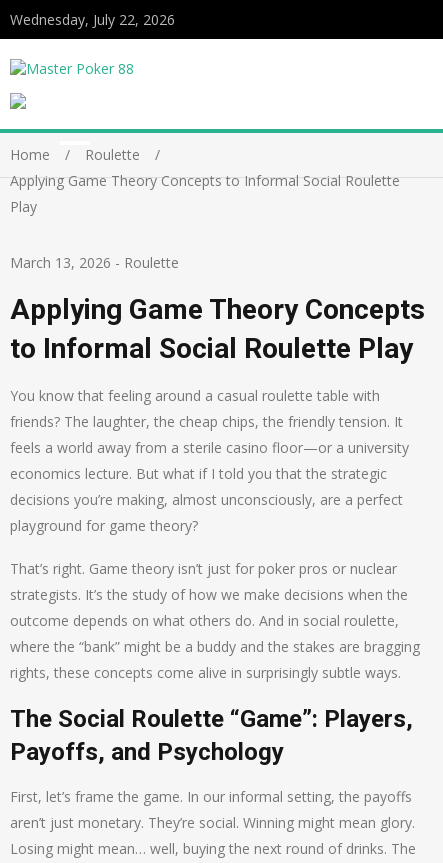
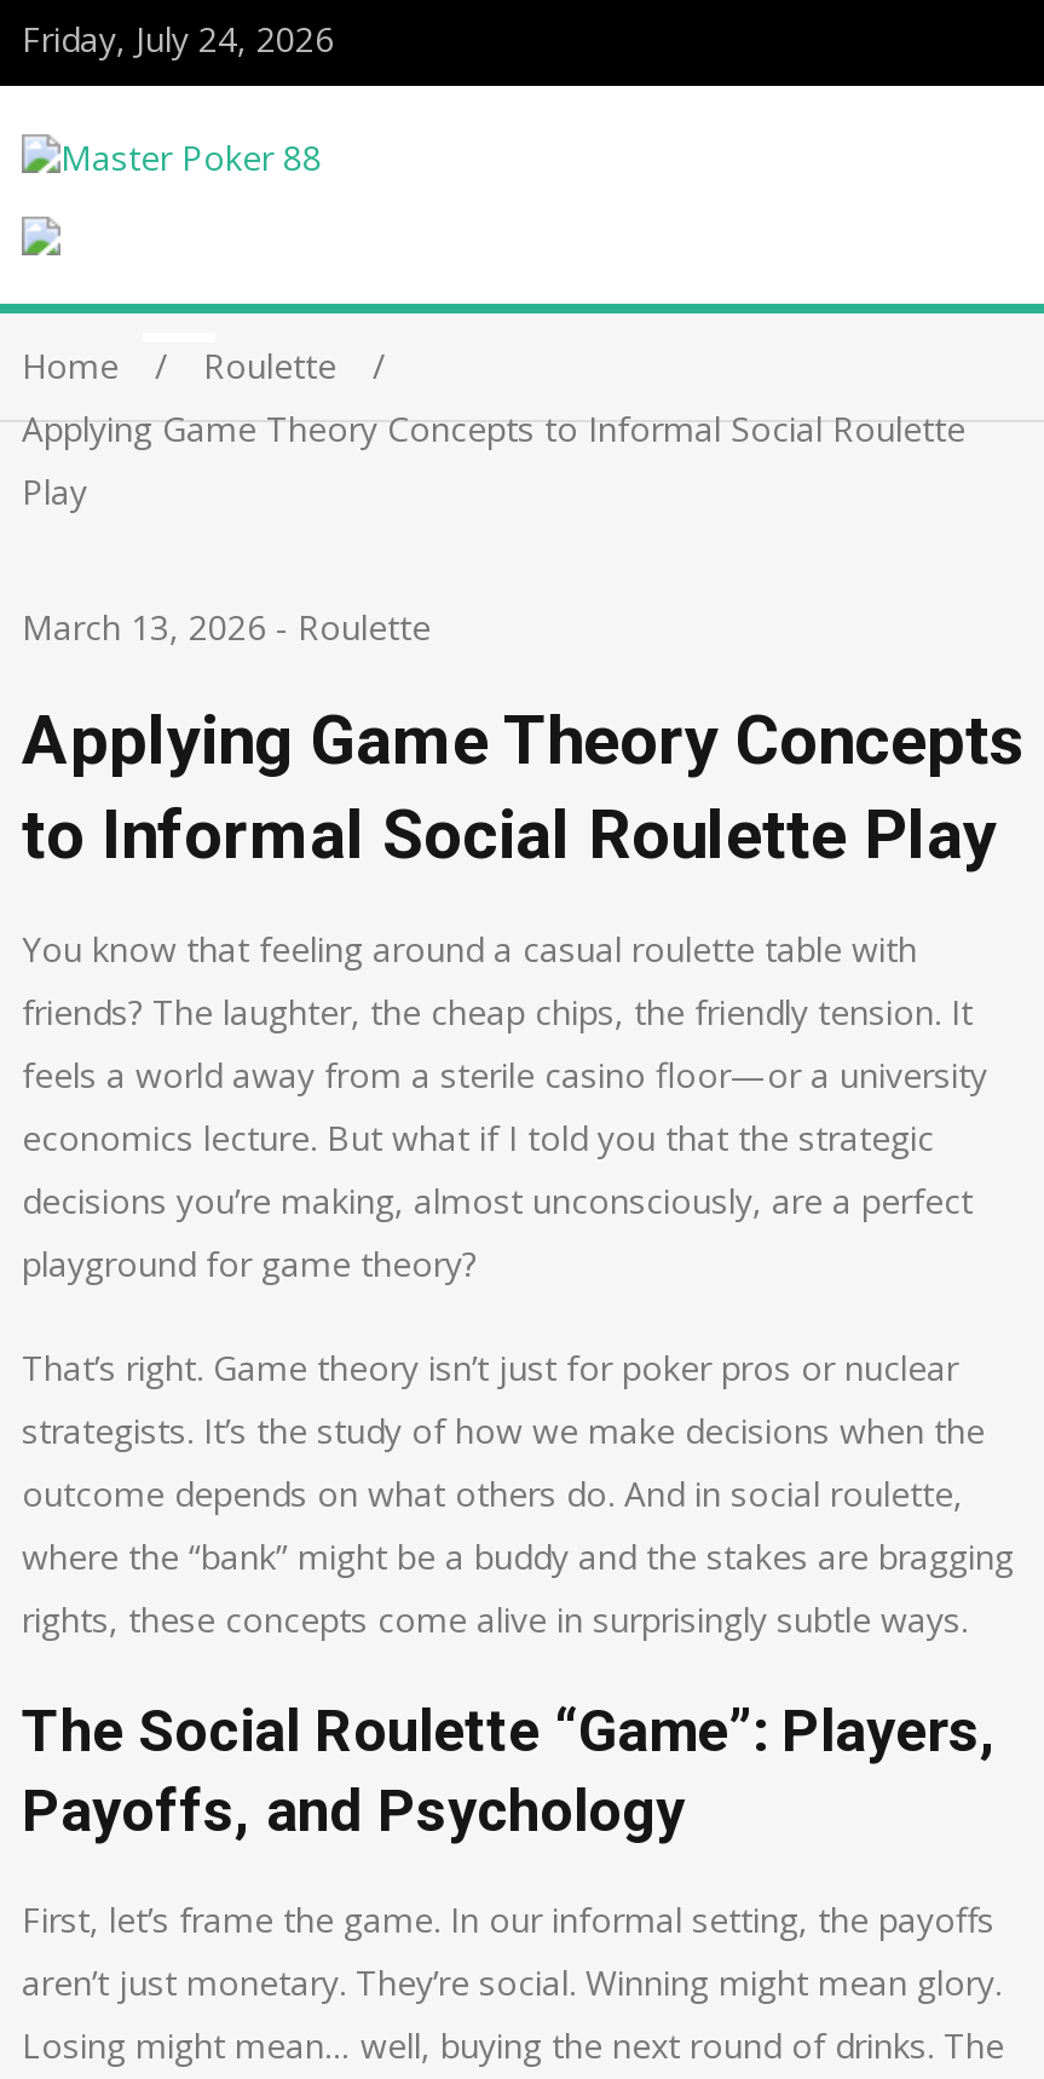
[10,10,175,29] Wednesday, July 22, 2026 -> [22,16,334,62] Friday, July 24, 2026

